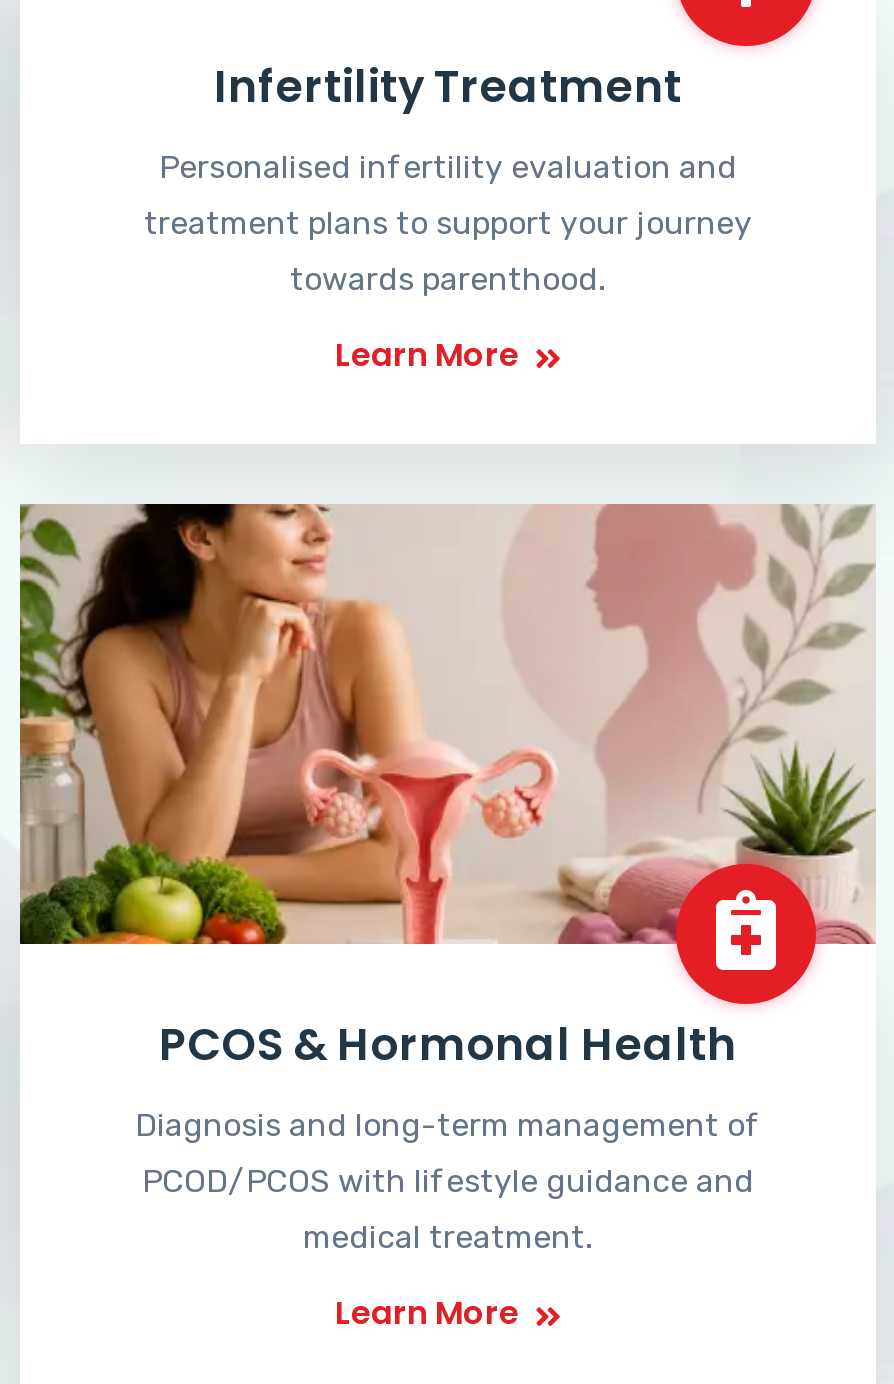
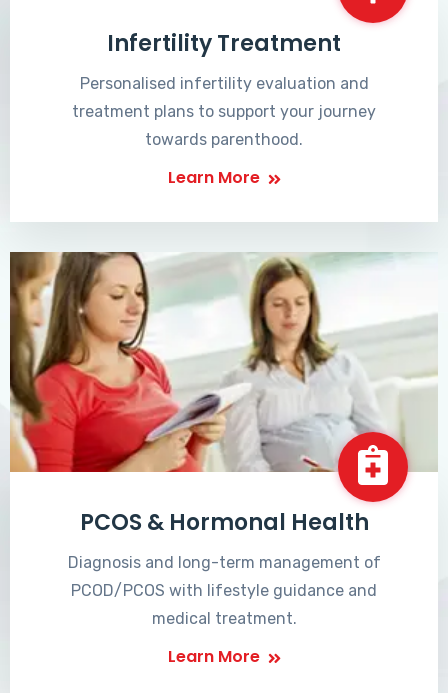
[18,502,876,946] [image] -> [9,251,437,473] [image]

